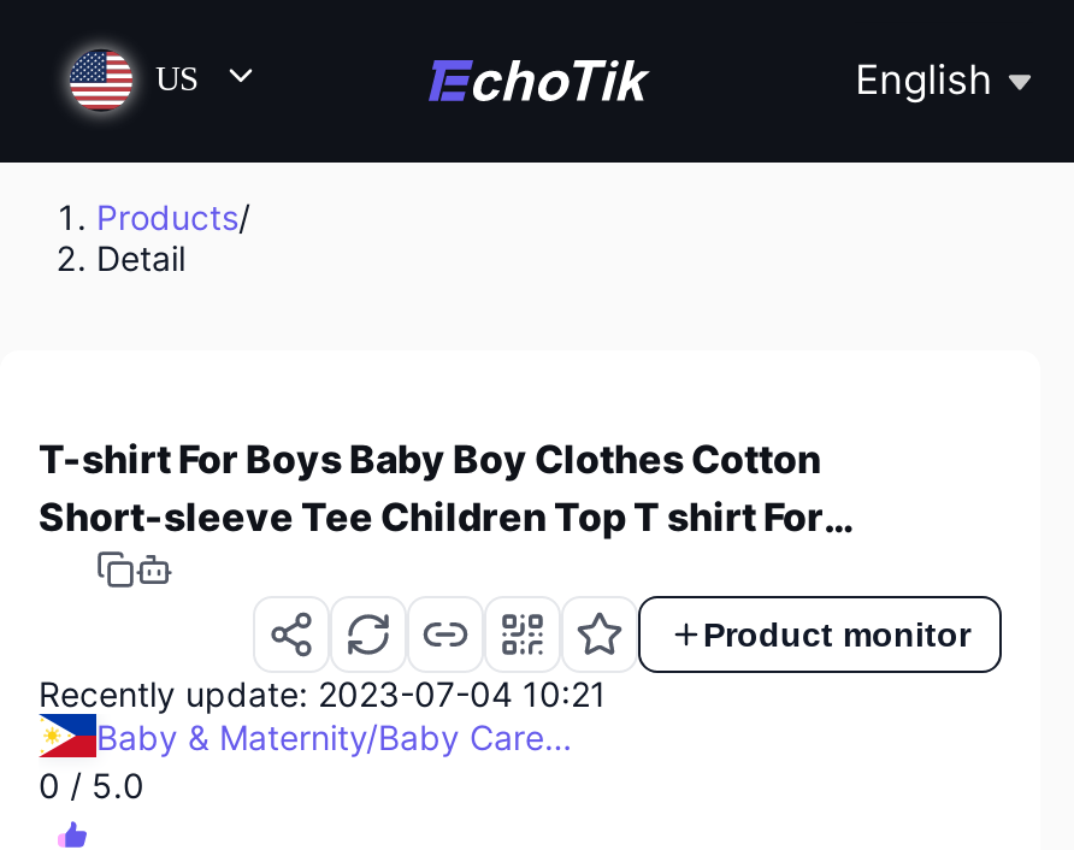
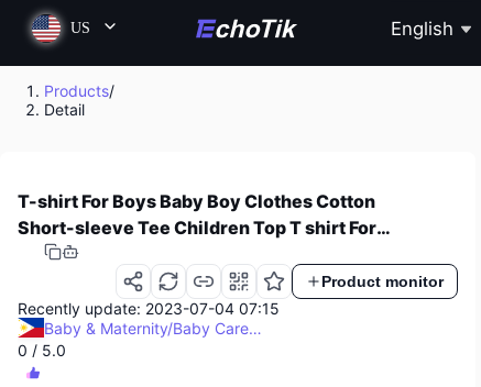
[39,674,607,715] Recently update: 2023-07-04 10:21 -> [18,299,280,318] Recently update: 2023-07-04 07:15

